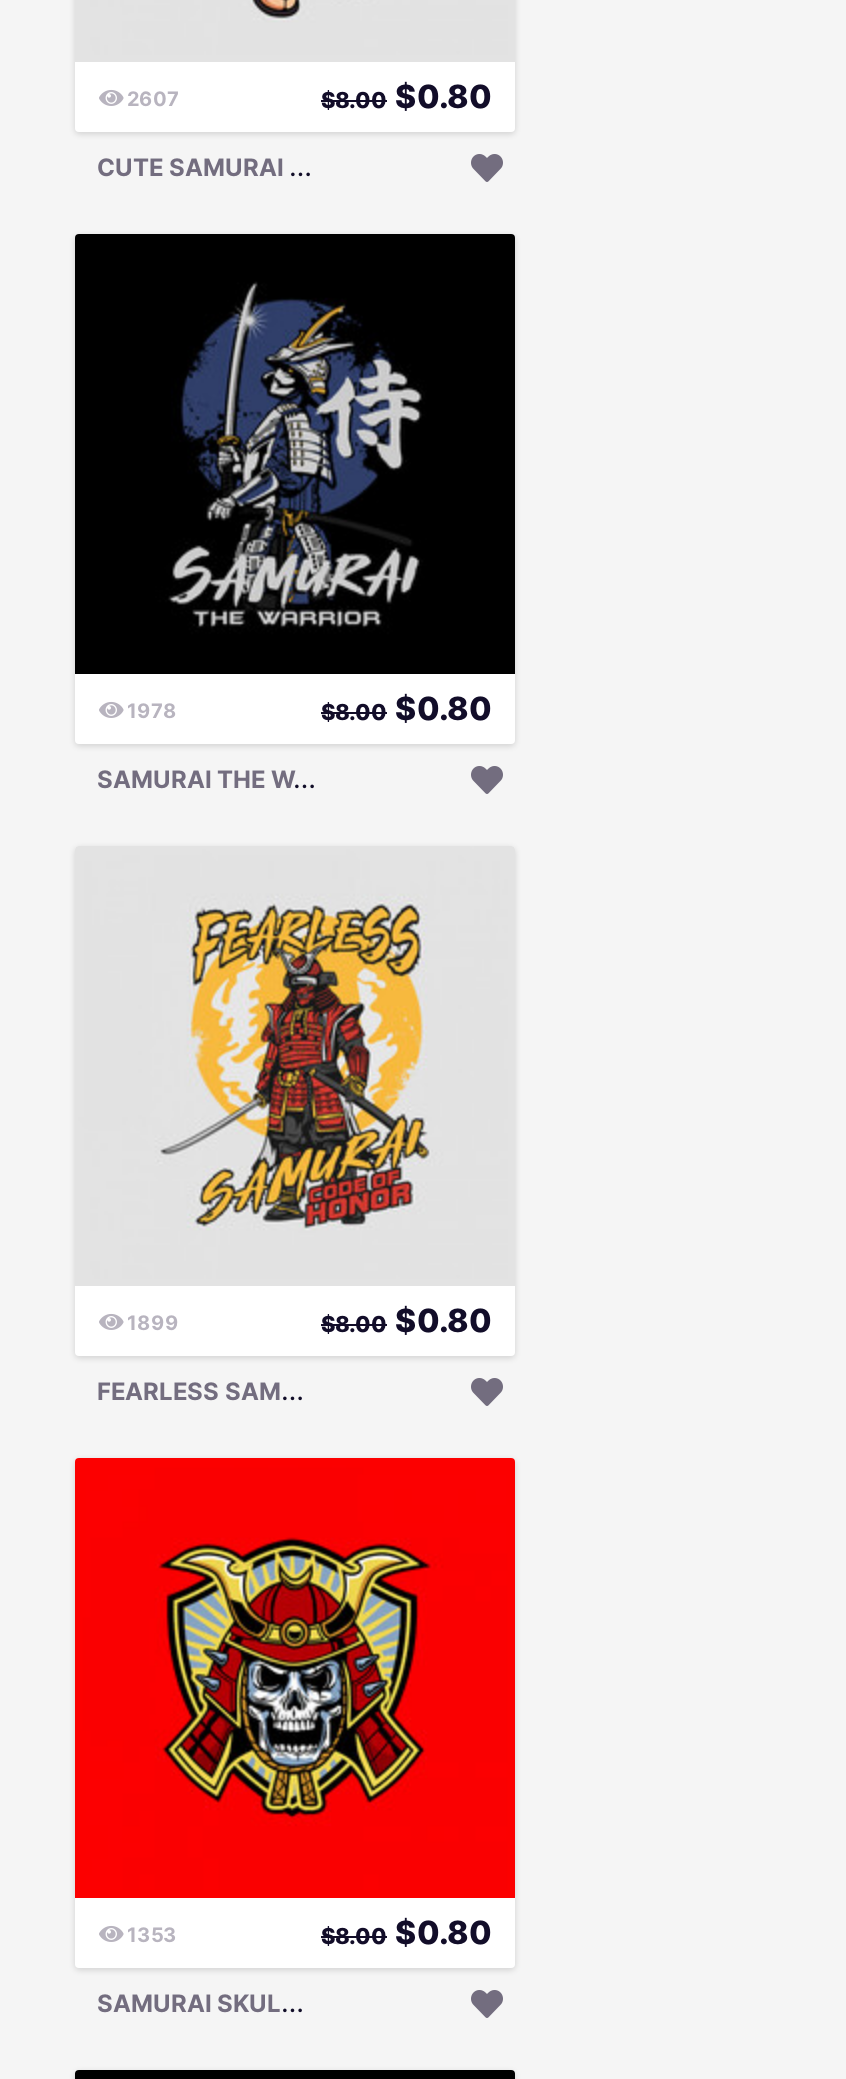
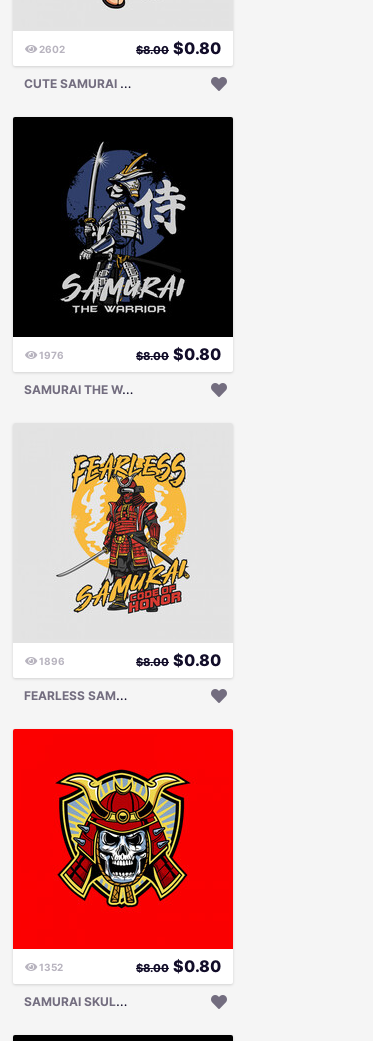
[123,86,179,110] 2607 -> [37,43,65,55] 2602
[123,698,177,722] 1978 -> [37,349,64,361] 1976
[123,1310,179,1334] 1899 -> [37,655,65,667] 1896
[123,1922,177,1946] 1353 -> [37,961,63,973] 1352

